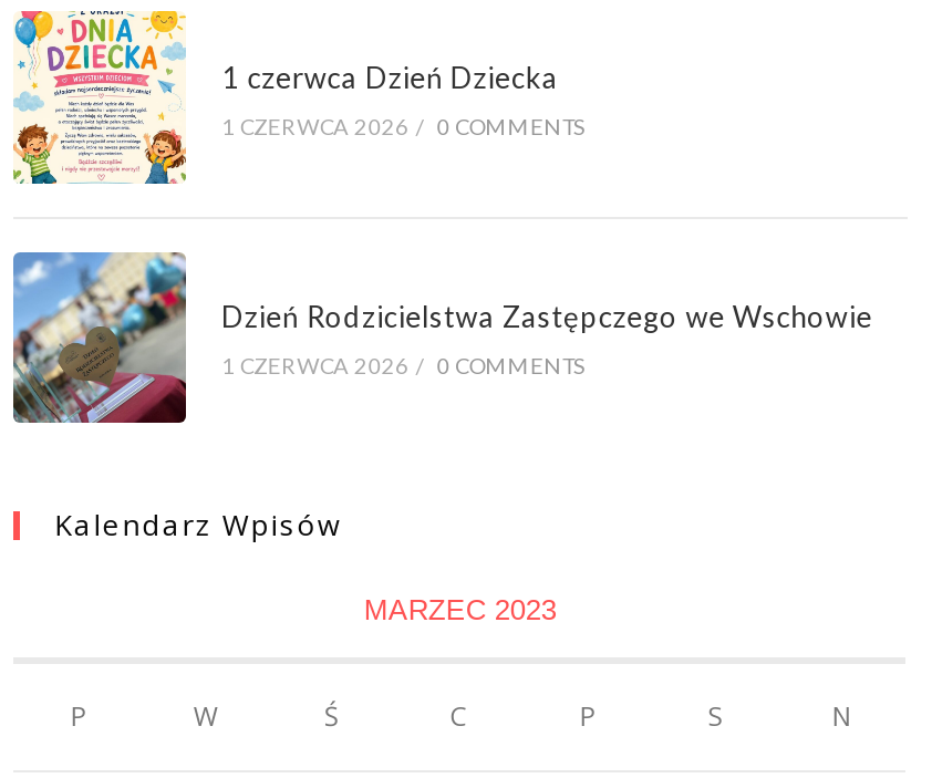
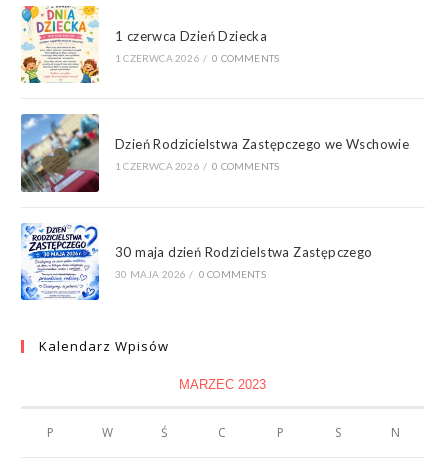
none -> [20,223,372,301] [image] | 30 maja dzień Rodzicielstwa Zastępczego | 30 MAJA 2026 / 0 COMMENTS

